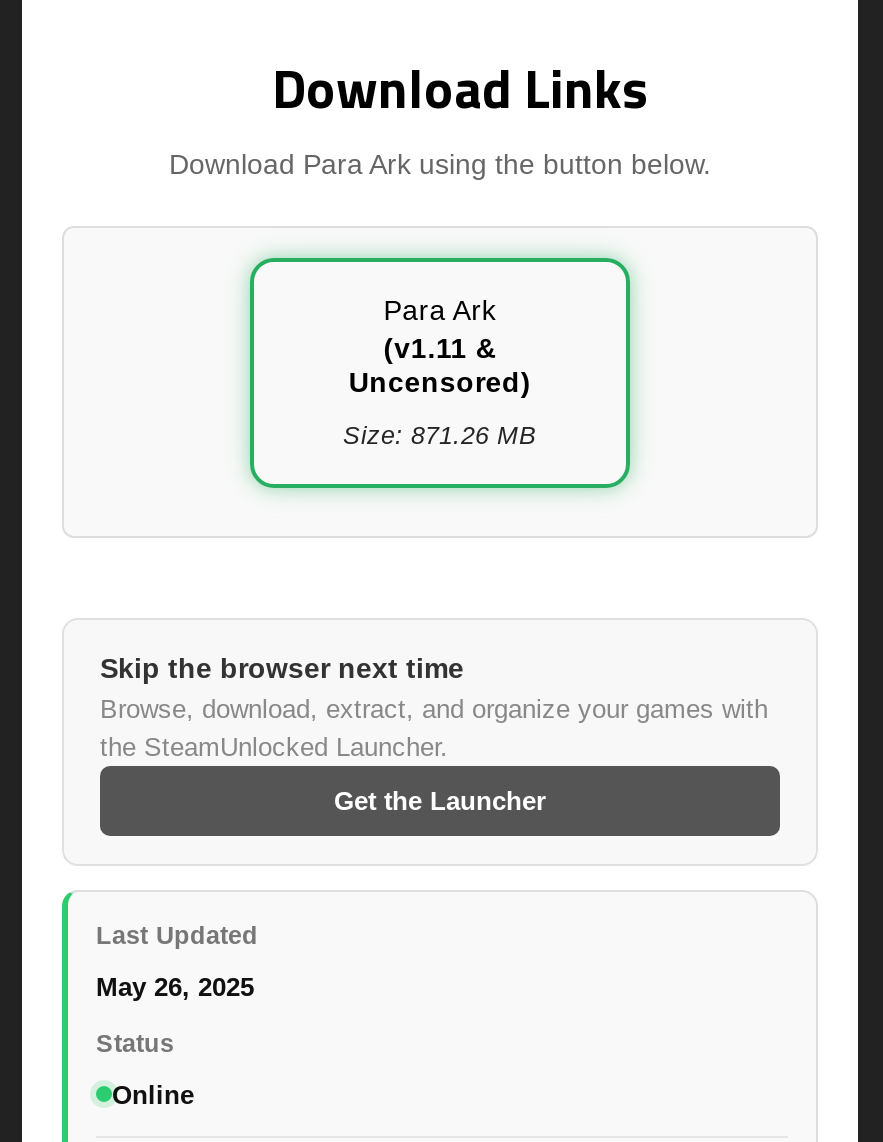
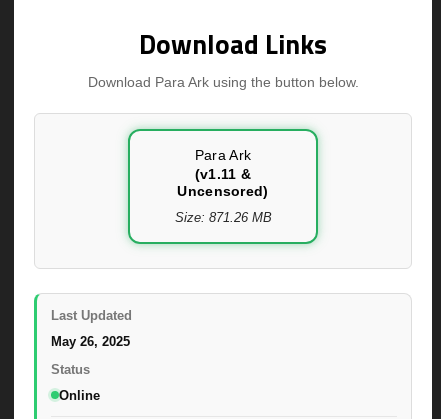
[100,651,768,815] Skip the browser next time | Browse, download, extract, and organize your games with | the SteamUnlocked Launcher. | Get the Launcher -> none

